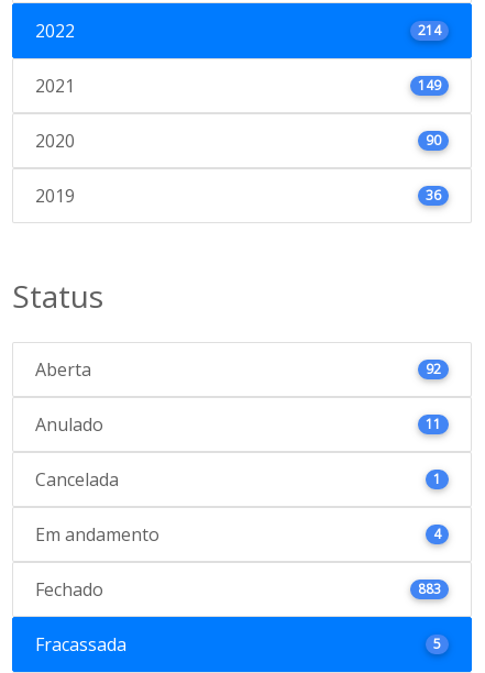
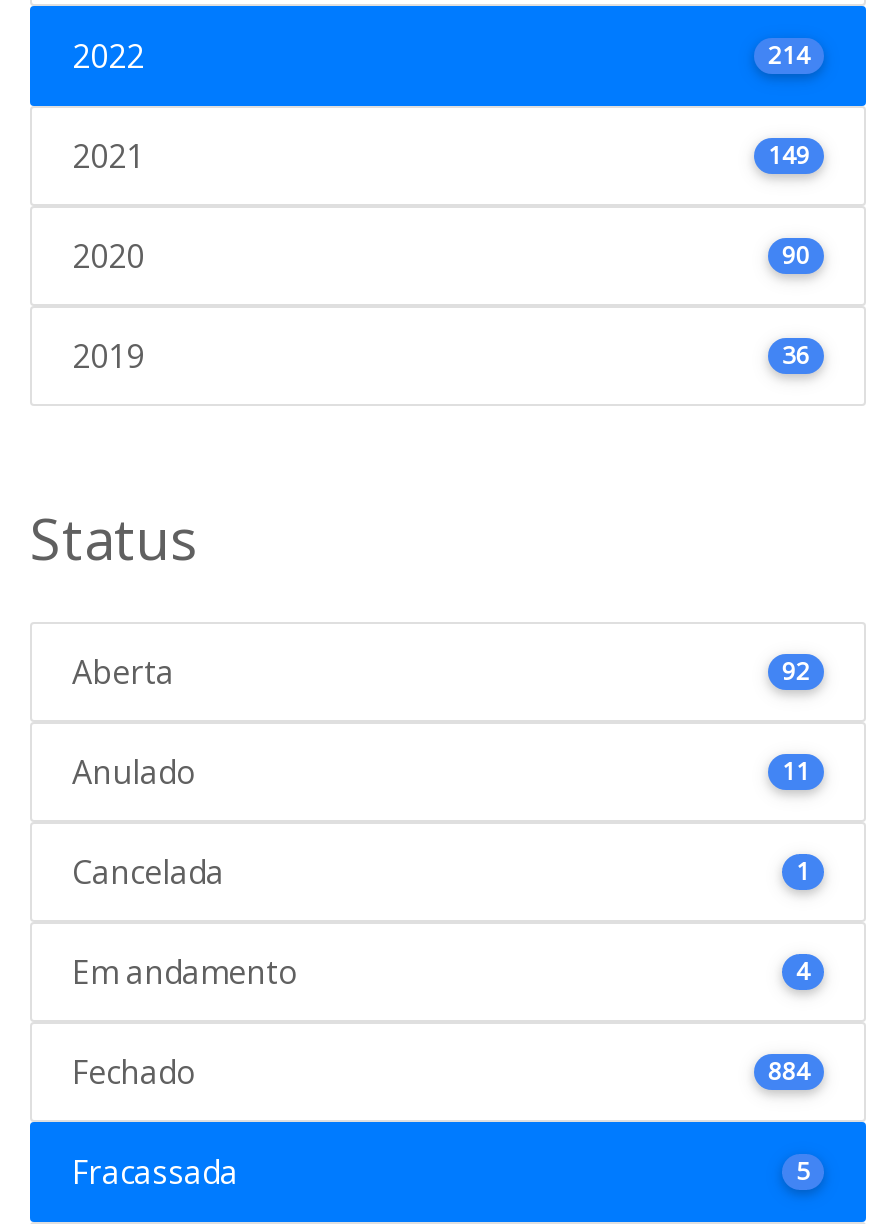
[418,579,441,598] 883 -> [768,1053,810,1087] 884

